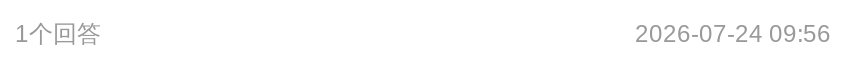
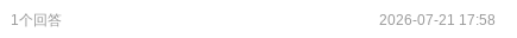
[635,20,831,48] 2026-07-24 09:56 -> [379,12,496,28] 2026-07-21 17:58

